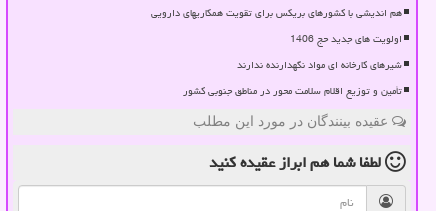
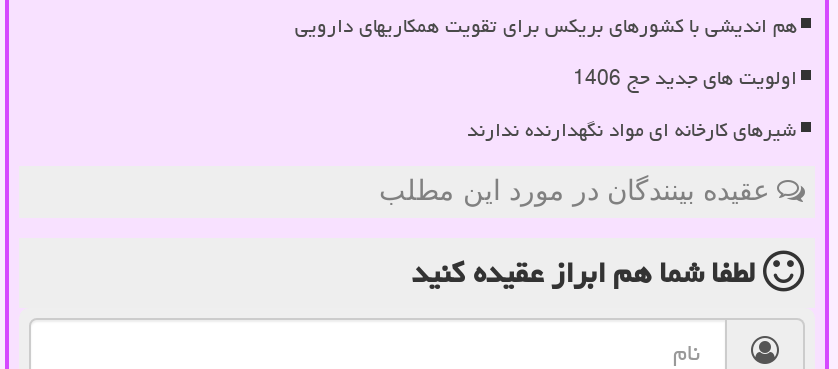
[183,81,402,101] تأمین و توزیع اقلام سلامت محور در مناطق جنوبی کشور -> none

